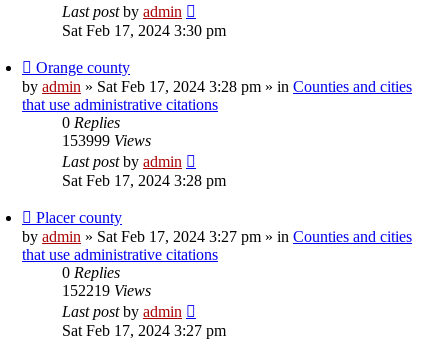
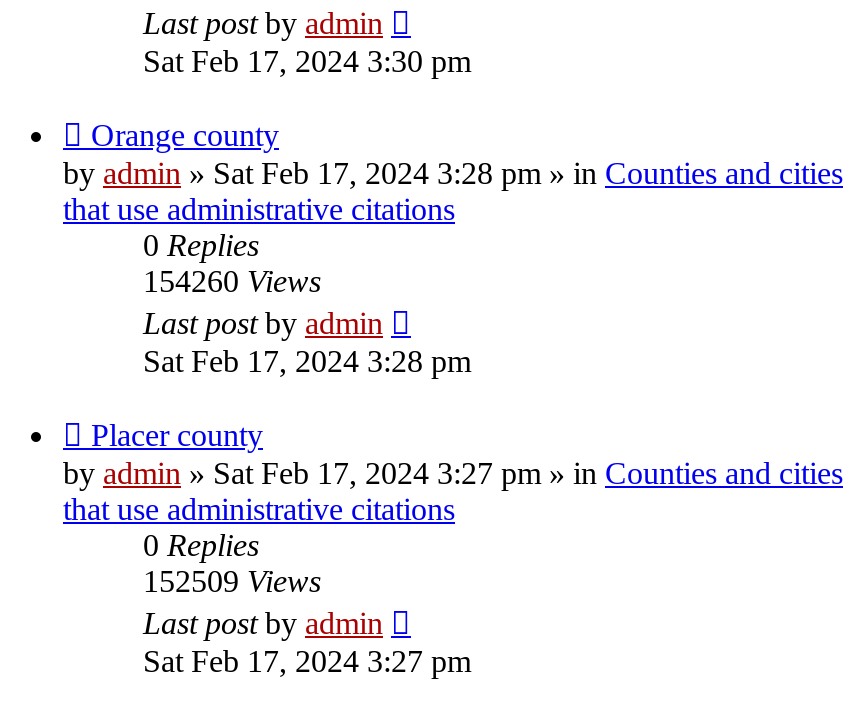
[62,132,151,149] 153999 Views -> [143,264,321,298] 154260 Views
[62,282,151,299] 152219 Views -> [143,564,321,598] 152509 Views

